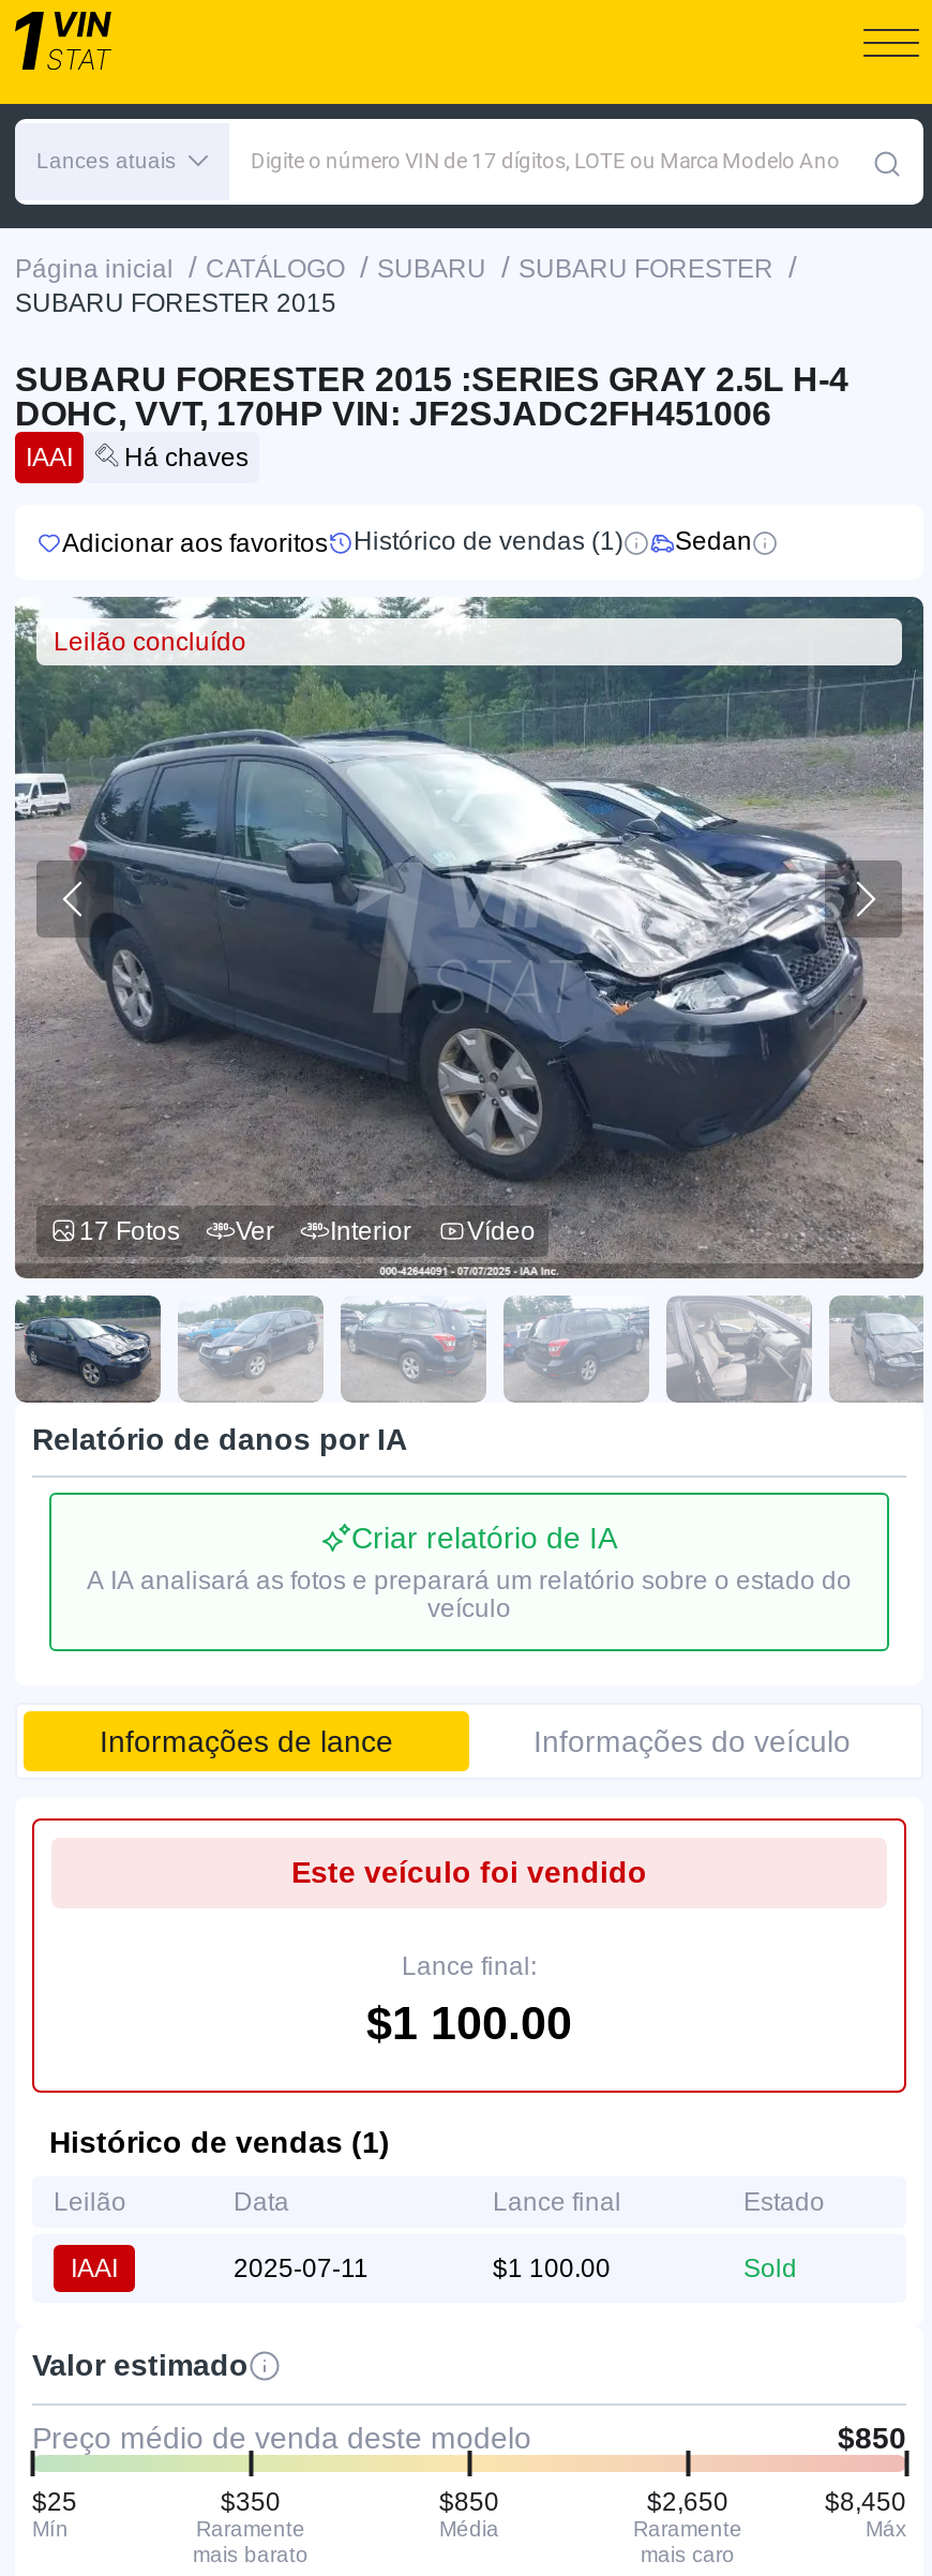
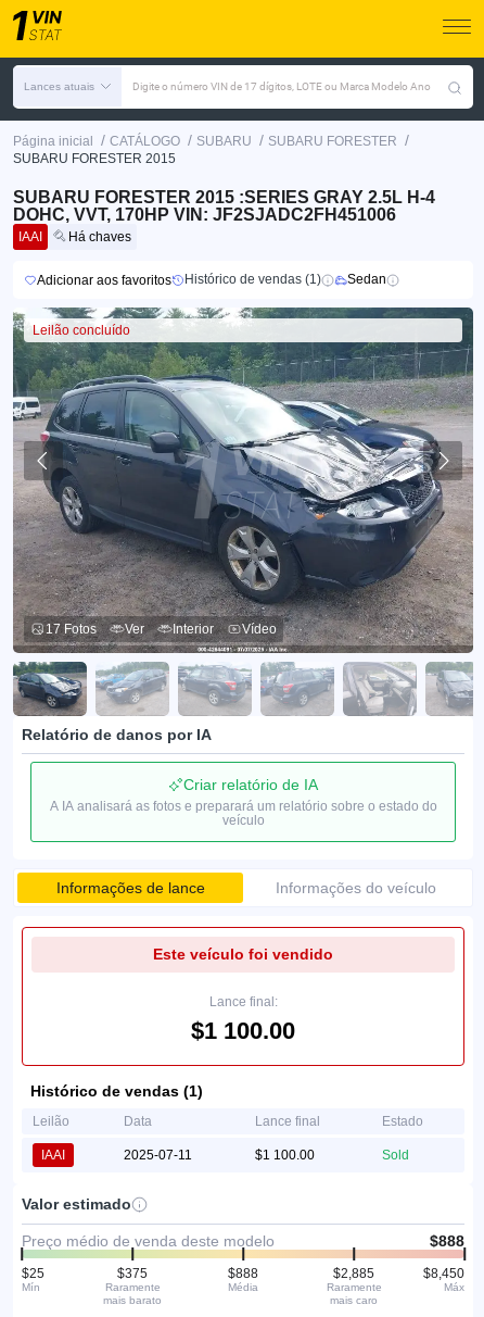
[838,2420,906,2454] $850 -> [430,1232,464,1249] $888
[221,2487,281,2517] $350 -> [117,1266,148,1281] $375
[439,2487,499,2517] $850 -> [228,1266,258,1281] $888
[647,2487,728,2517] $2,650 -> [333,1266,374,1281] $2,885

